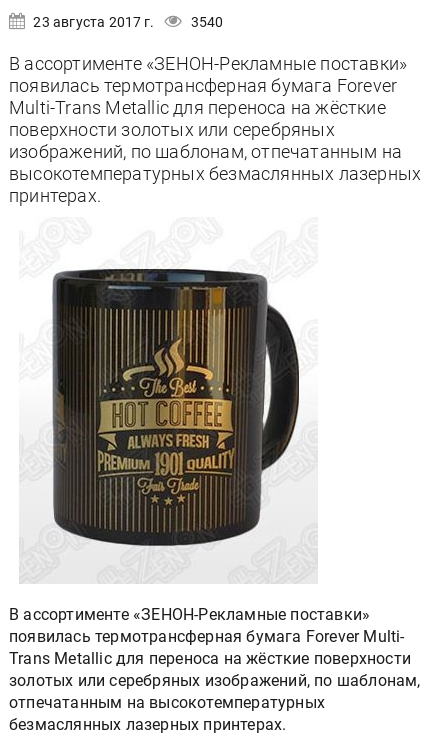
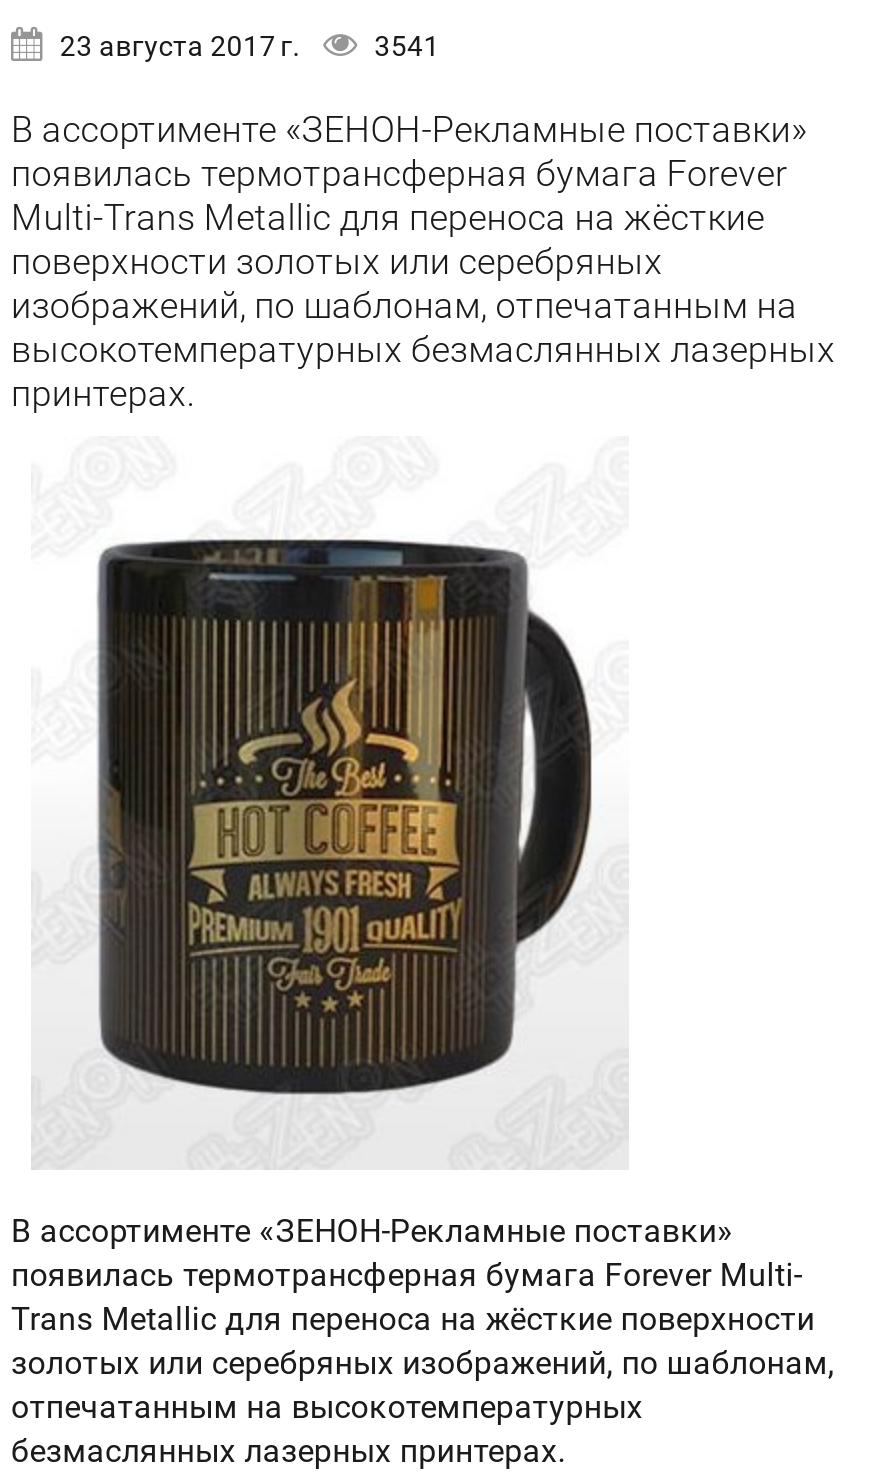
[187,14,223,30] 3540 -> [368,30,440,62] 3541

